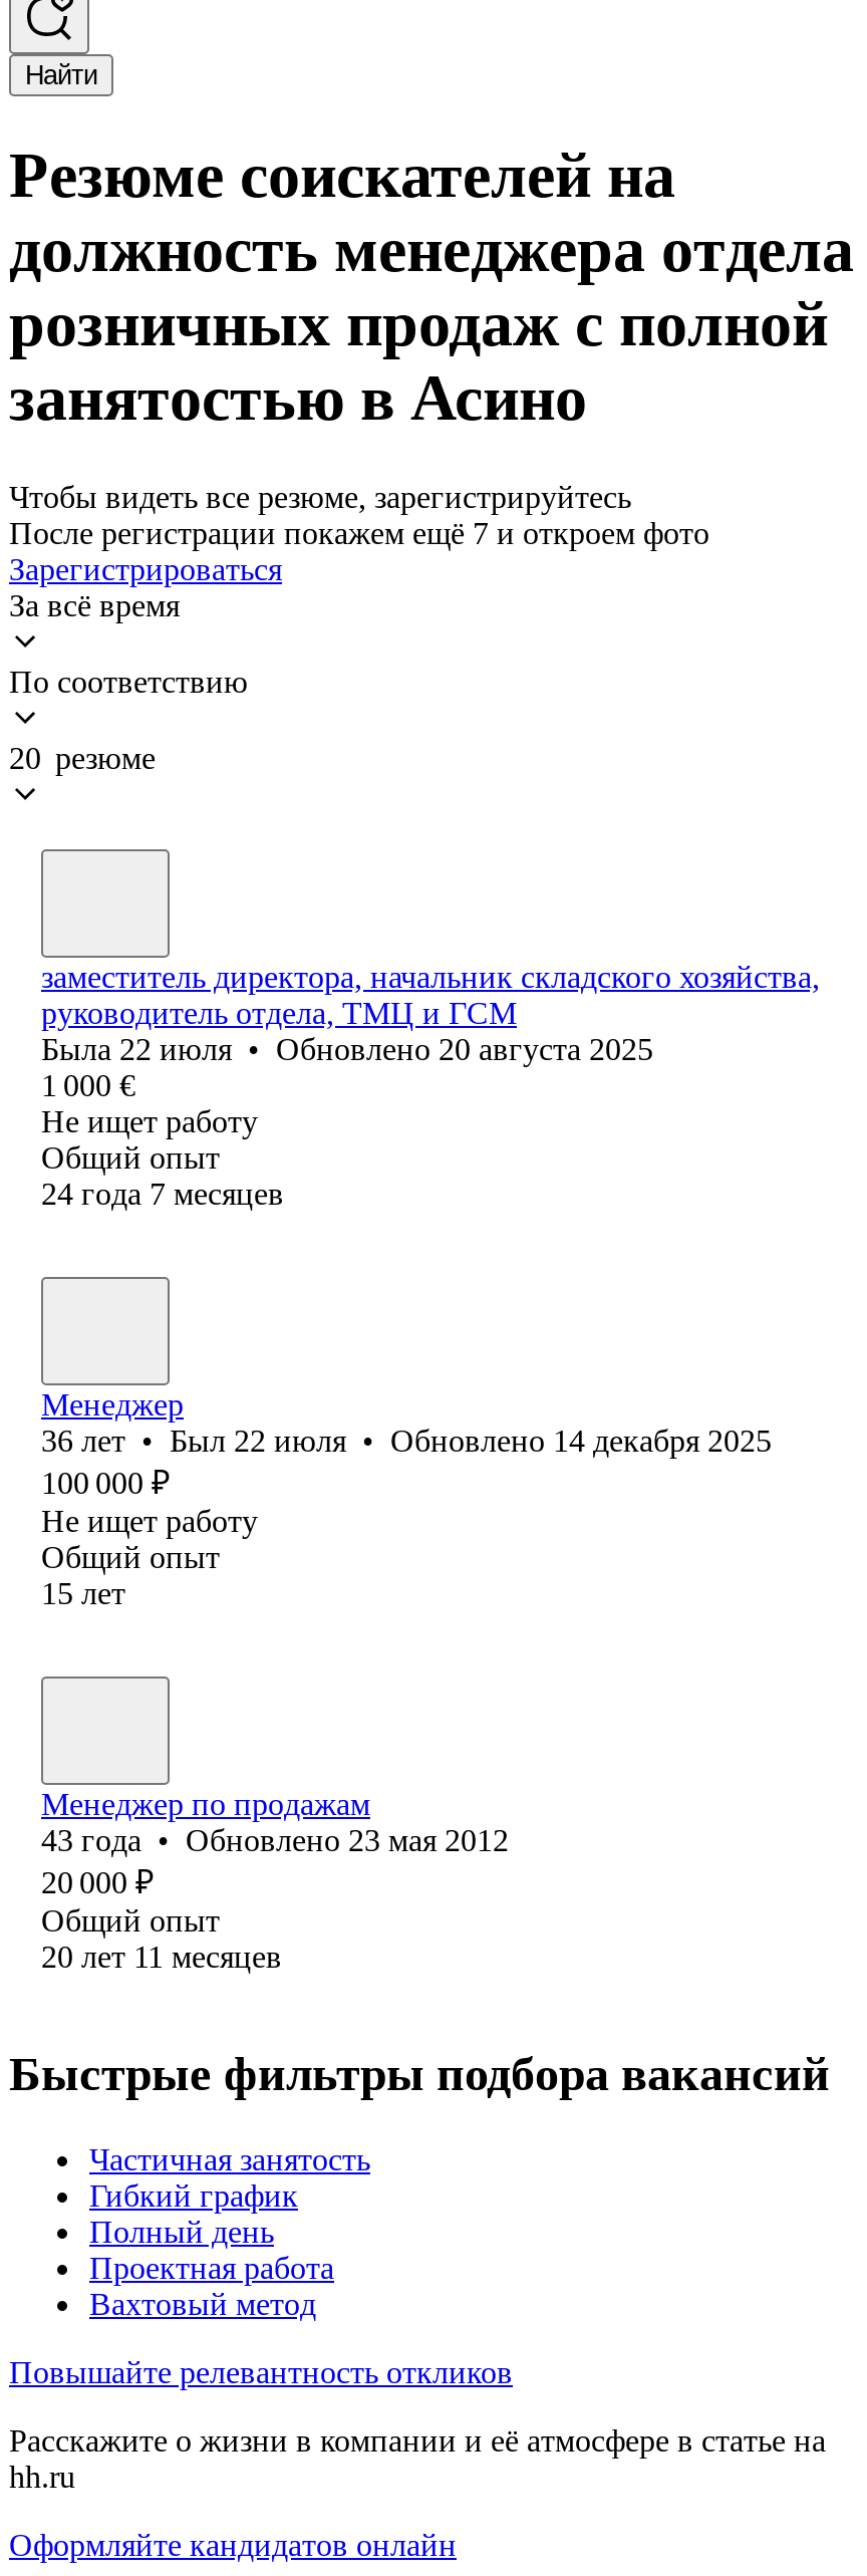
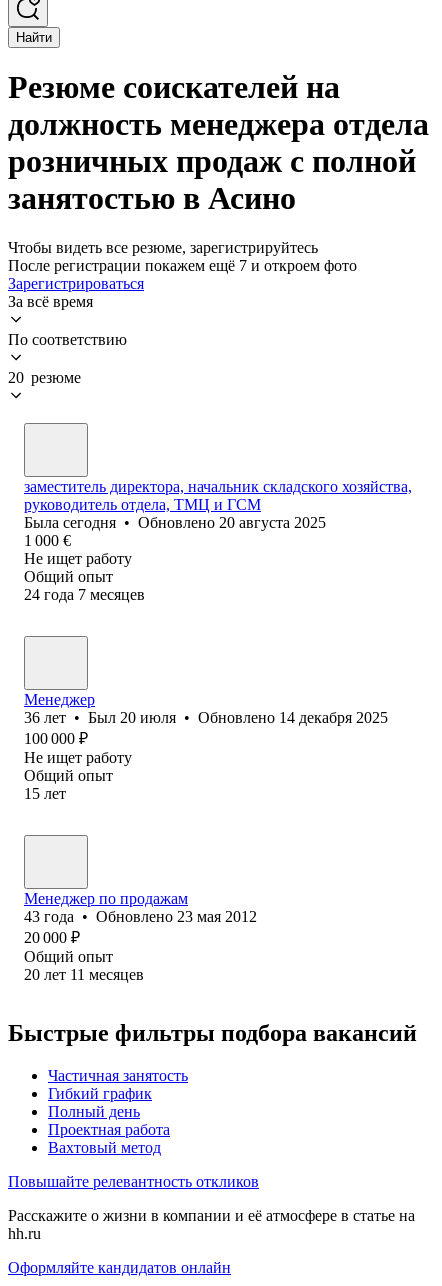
[41,1032,653,1066] Была 22 июля • Обновлено 20 августа 2025 -> [24,514,326,531] Была сегодня • Обновлено 20 августа 2025
[41,1423,772,1457] 36 лет • Был 22 июля • Обновлено 14 декабря 2025 -> [24,709,388,726] 36 лет • Был 20 июля • Обновлено 14 декабря 2025

